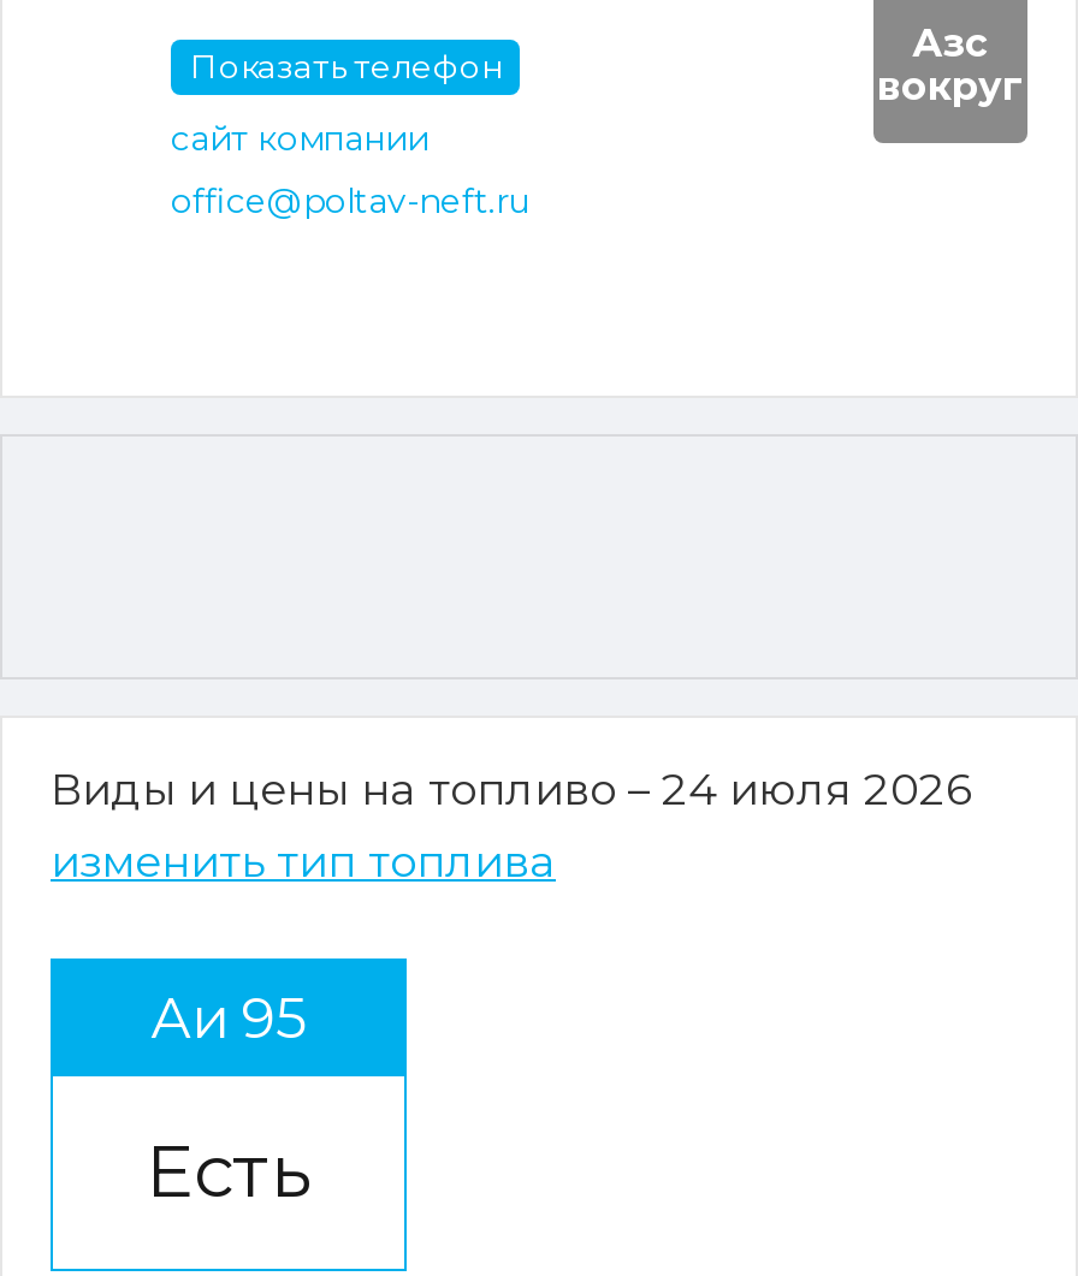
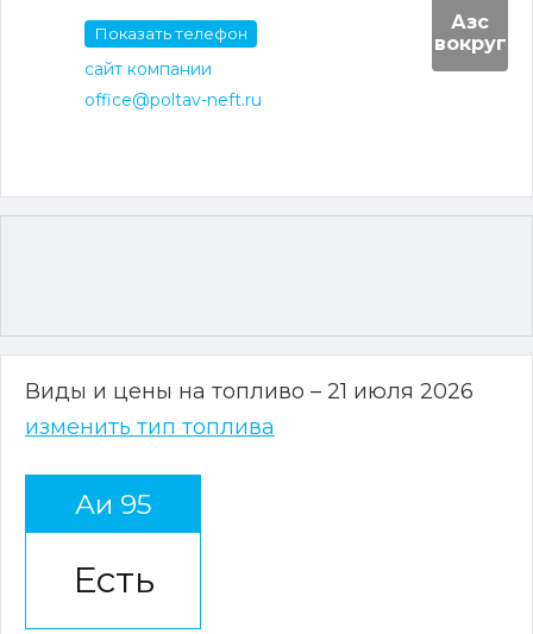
[51,764,972,817] Виды и цены на топливо – 24 июля 2026 -> [25,378,474,404] Виды и цены на топливо – 21 июля 2026

